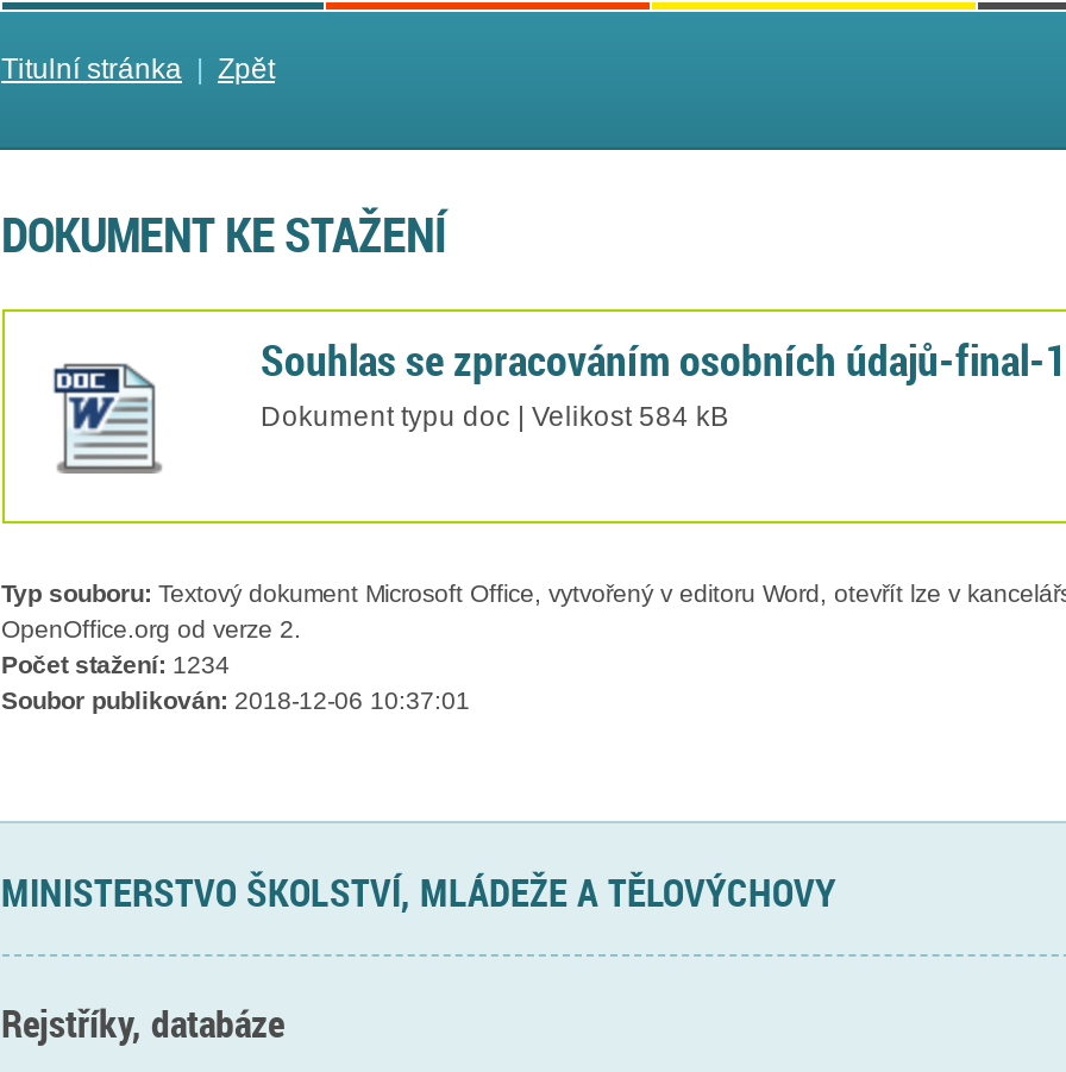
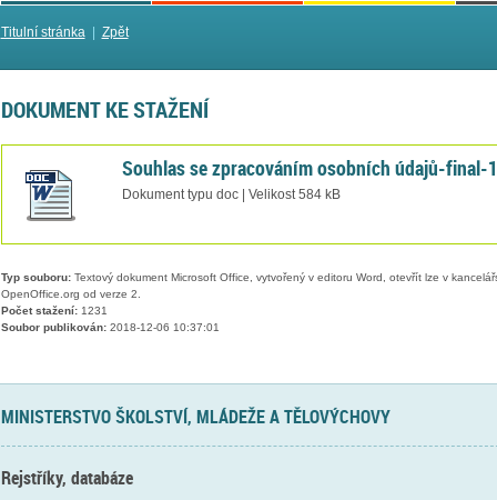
[1,653,230,679] Počet stažení: 1234 -> [1,305,107,317] Počet stažení: 1231

